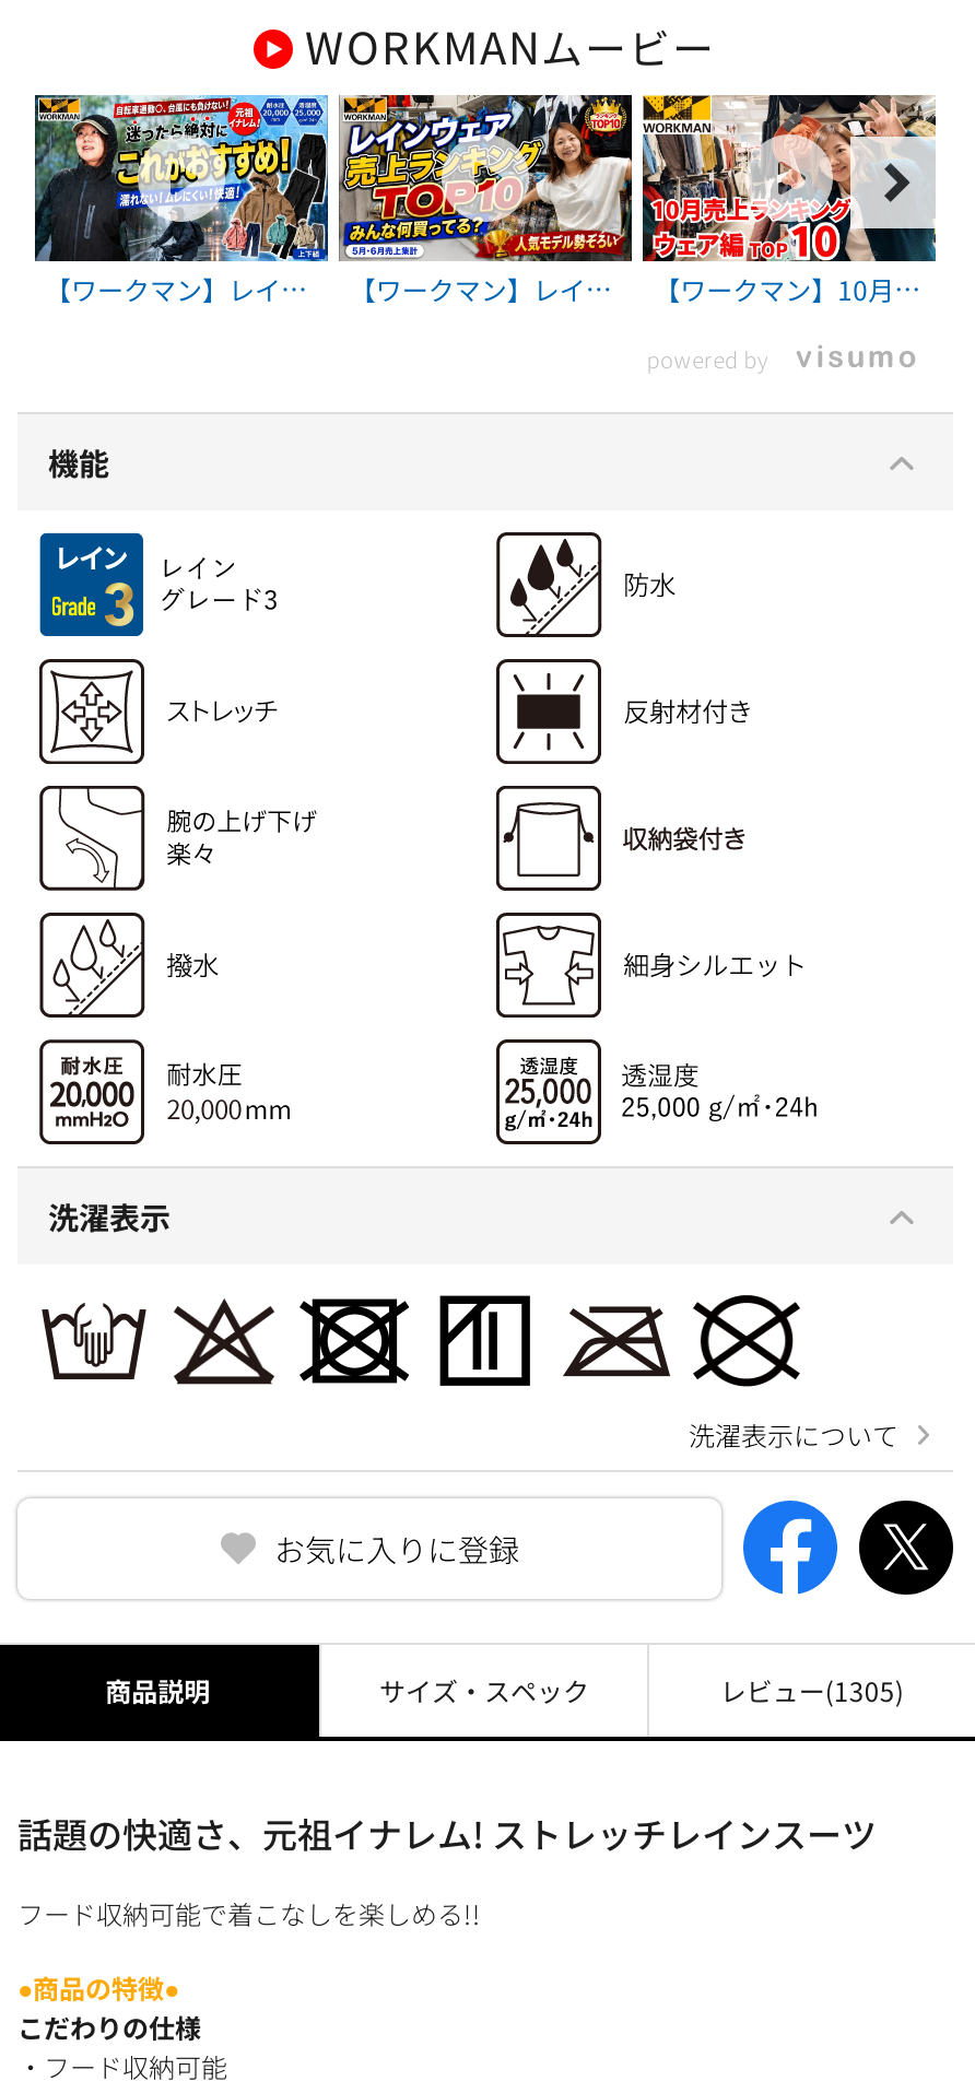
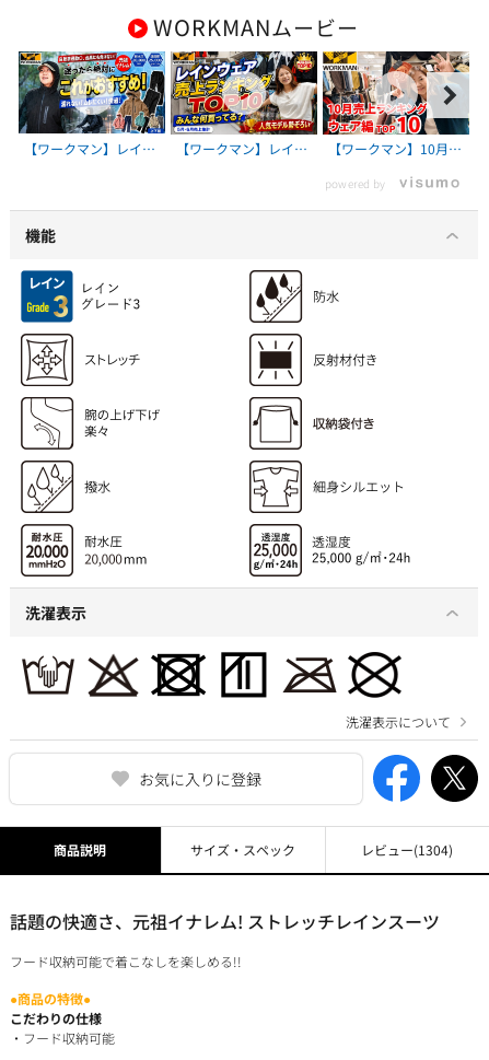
[720,1670,904,1707] レビュー(1305) -> [361,840,453,858] レビュー(1304)

